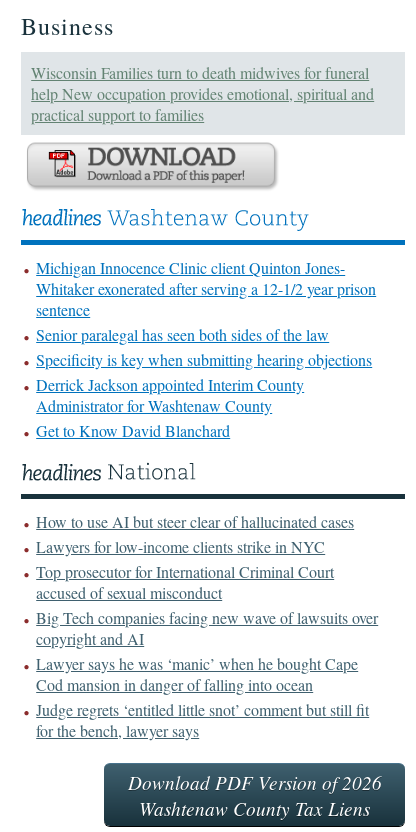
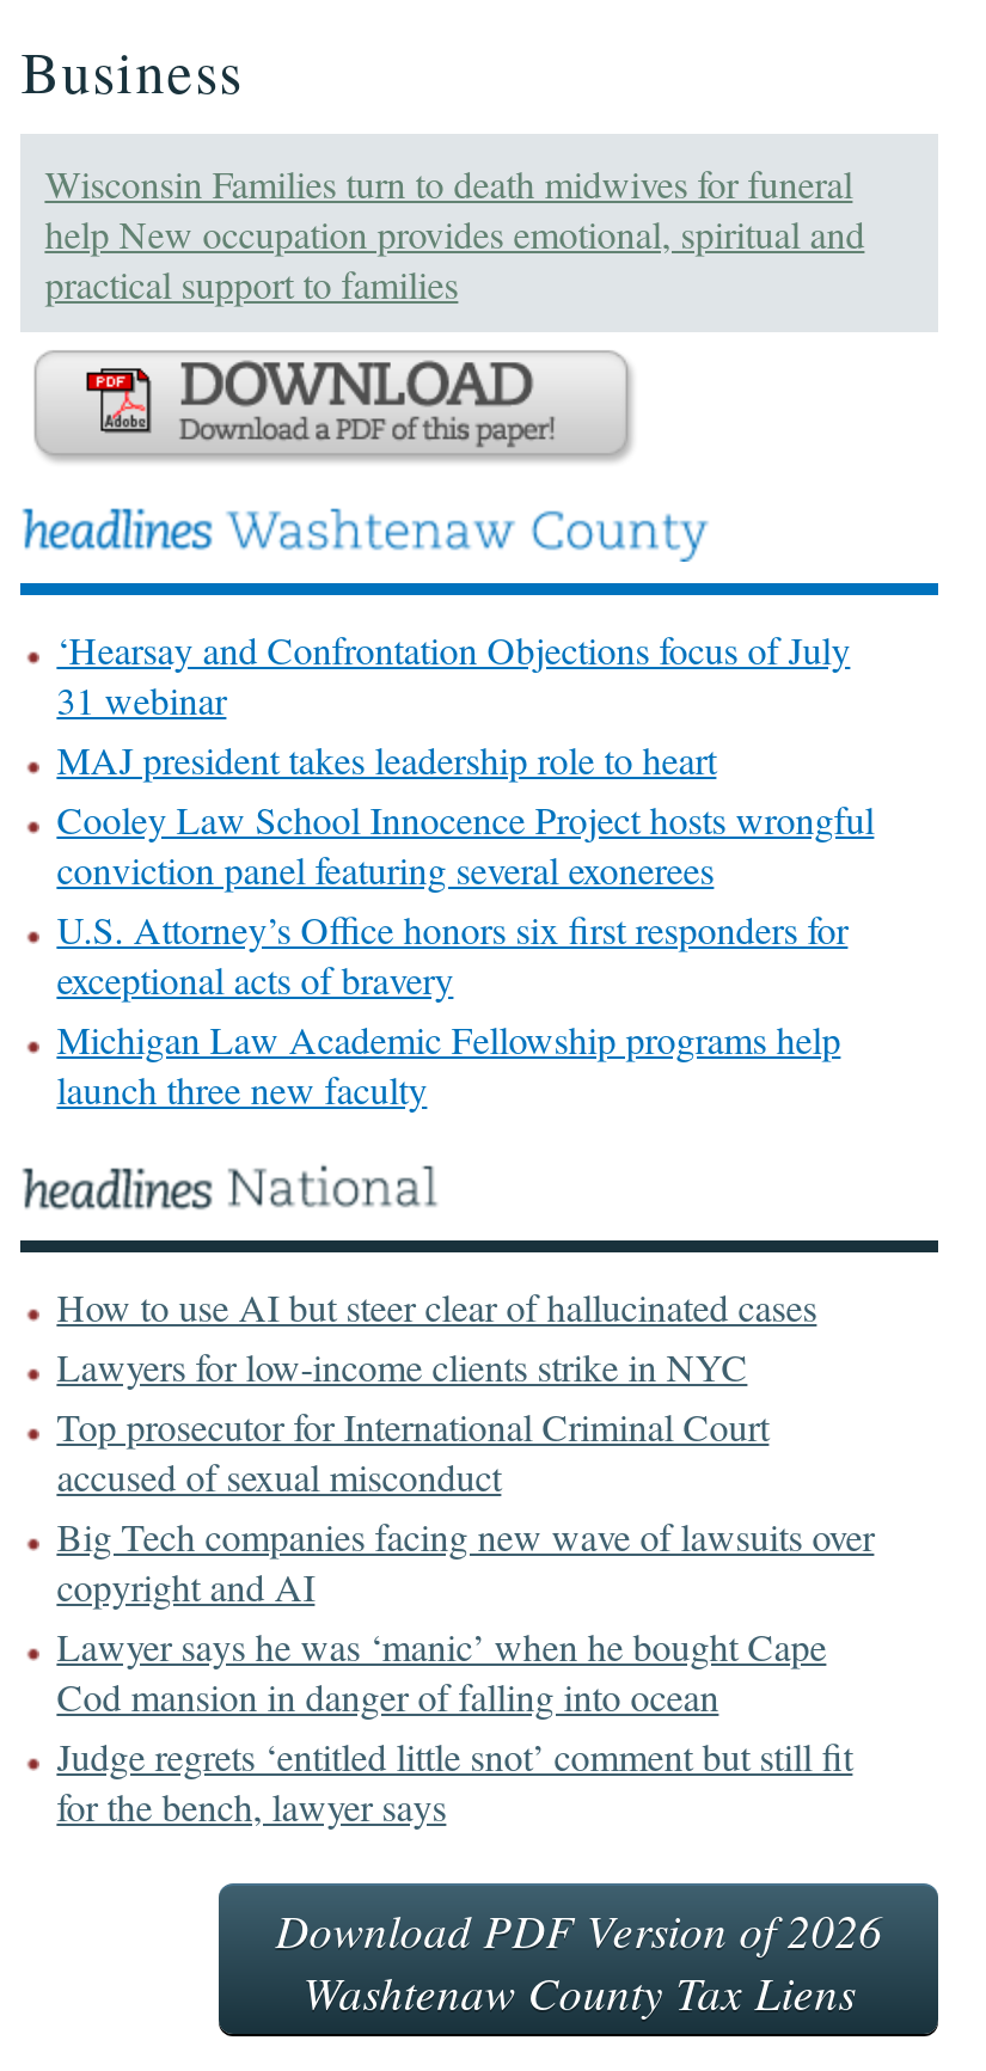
[36,257,376,441] Michigan Innocence Clinic client Quinton Jones- | Whitaker exonerated after serving a 12-1/2 year prison | sentence | Senior paralegal has seen both sides of the law | Specificity is key when submitting hearing objections | Derrick Jackson appointed Interim County | Administrator for Washtenaw County | Get to Know David Blanchard -> [57,623,874,1113] ‘Hearsay and Confrontation Objections focus of July | 31 webinar | MAJ president takes leadership role to heart | Cooley Law School Innocence Project hosts wrongful | conviction panel featuring several exonerees | U.S. Attorney’s Office honors six first responders for | exceptional acts of bravery | Michigan Law Academic Fellowship programs help | launch three new faculty

